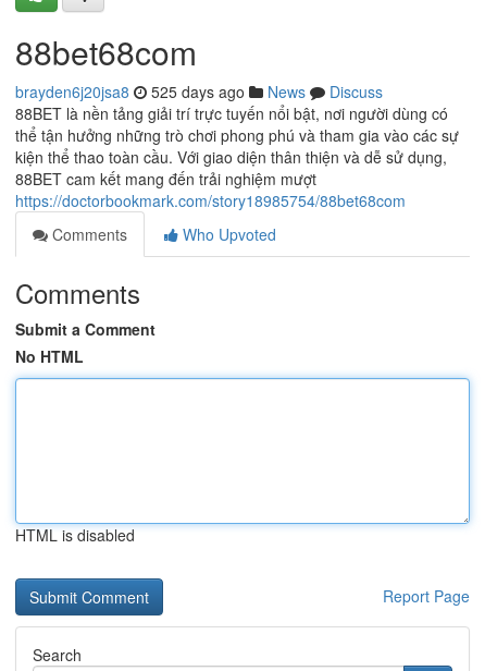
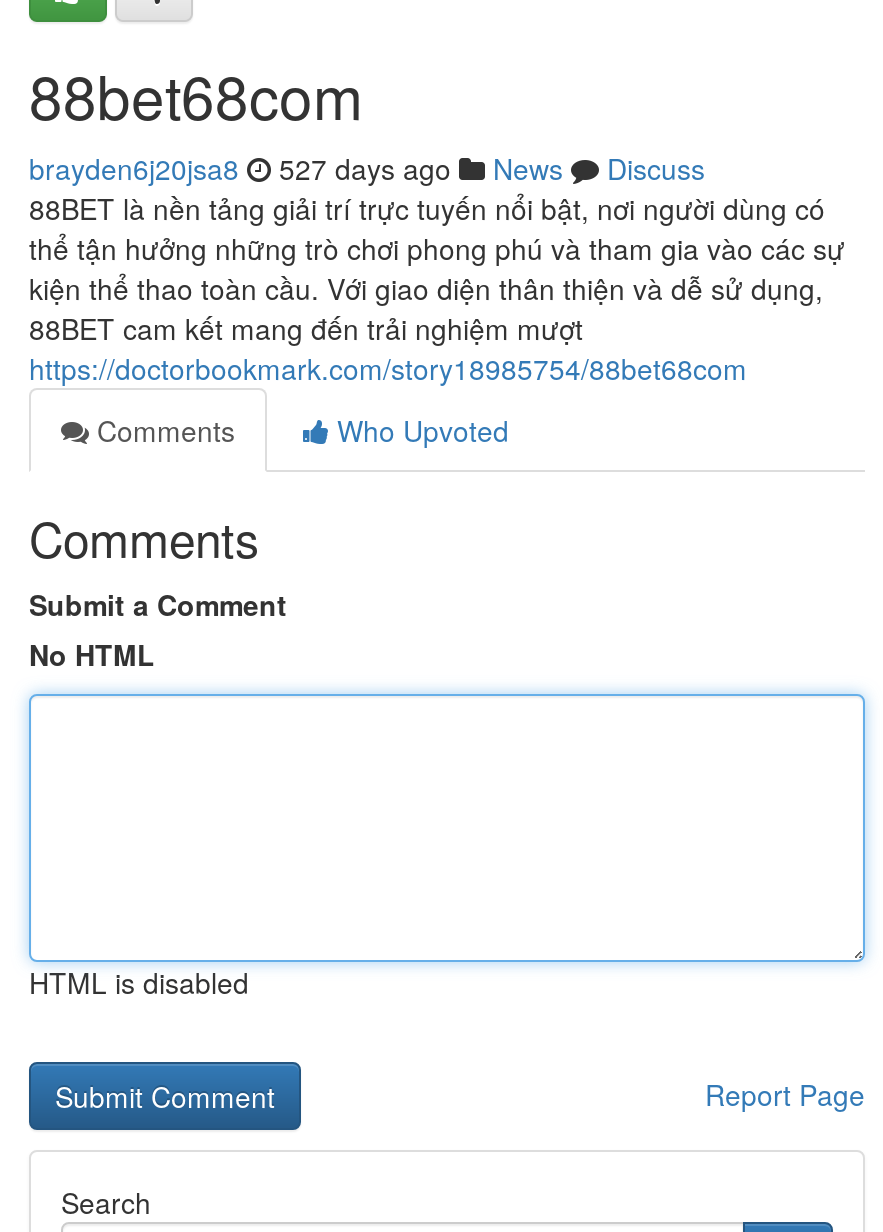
[15,81,383,102] brayden6j20jsa8 525 days ago News Discuss -> [29,148,705,188] brayden6j20jsa8 527 days ago News Discuss

